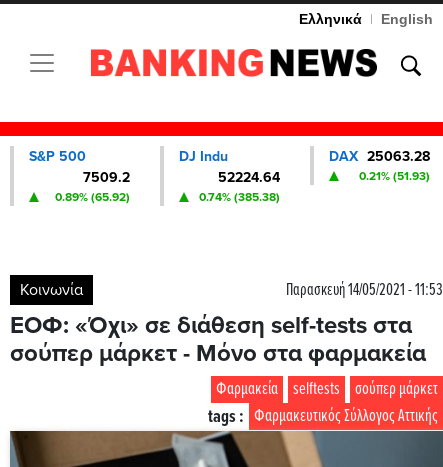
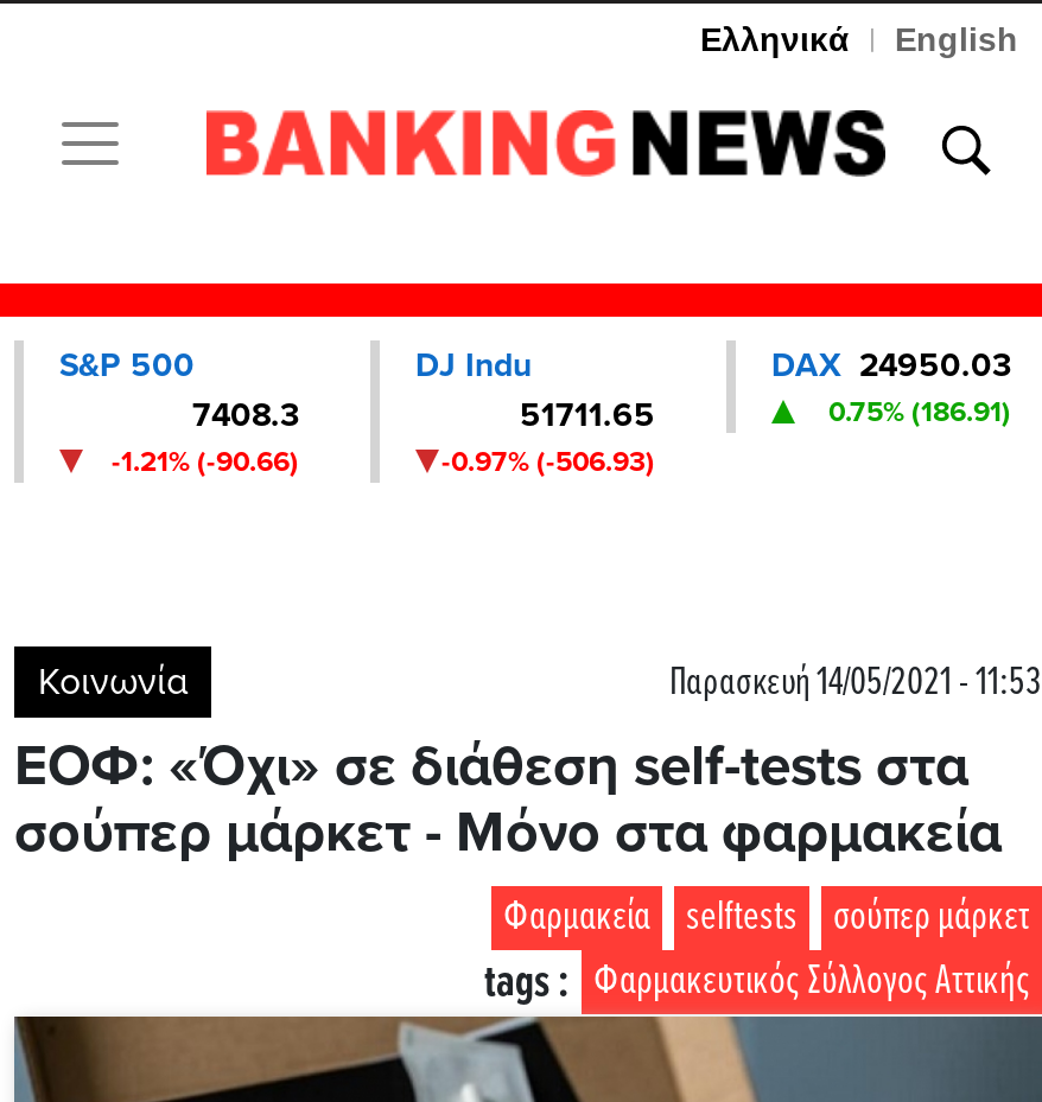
[329,148,430,165] DAX 25063.28 -> [771,345,1011,386] DAX 24950.03
[83,169,130,186] 7509.2 -> [192,395,299,435] 7408.3
[218,169,280,186] 52224.64 -> [520,395,655,435] 51711.65
[359,169,430,183] 0.21% (51.93) -> [828,395,1011,428] 0.75% (186.91)
[55,190,130,204] 0.89% (65.92) -> [112,445,299,478] -1.21% (-90.66)
[199,190,280,204] 0.74% (385.38) -> [441,445,655,478] -0.97% (-506.93)

